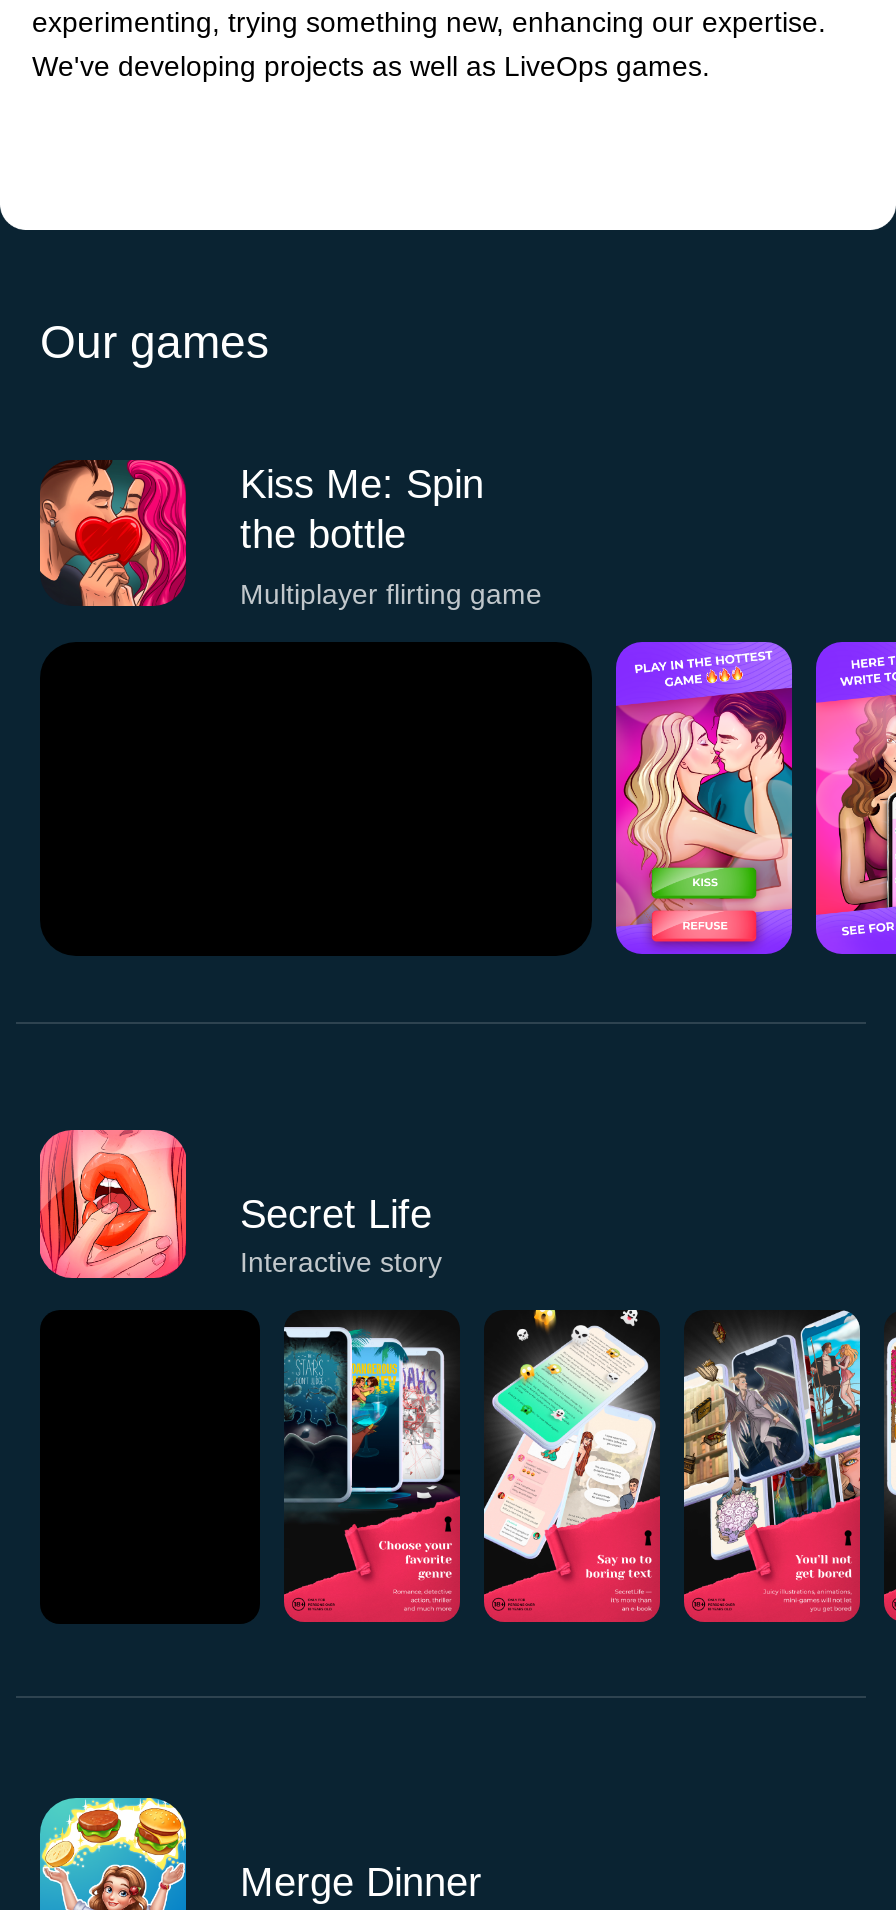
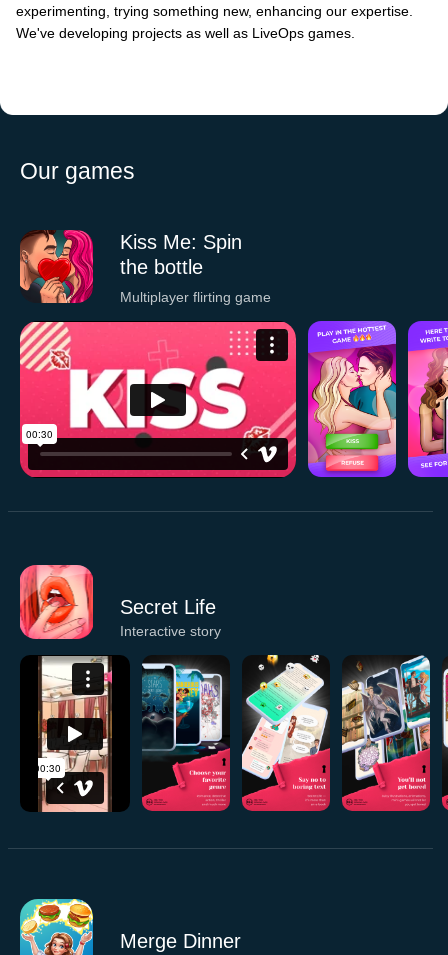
none -> [19,321,297,478] [image]
none -> [37,655,113,813] [image]

